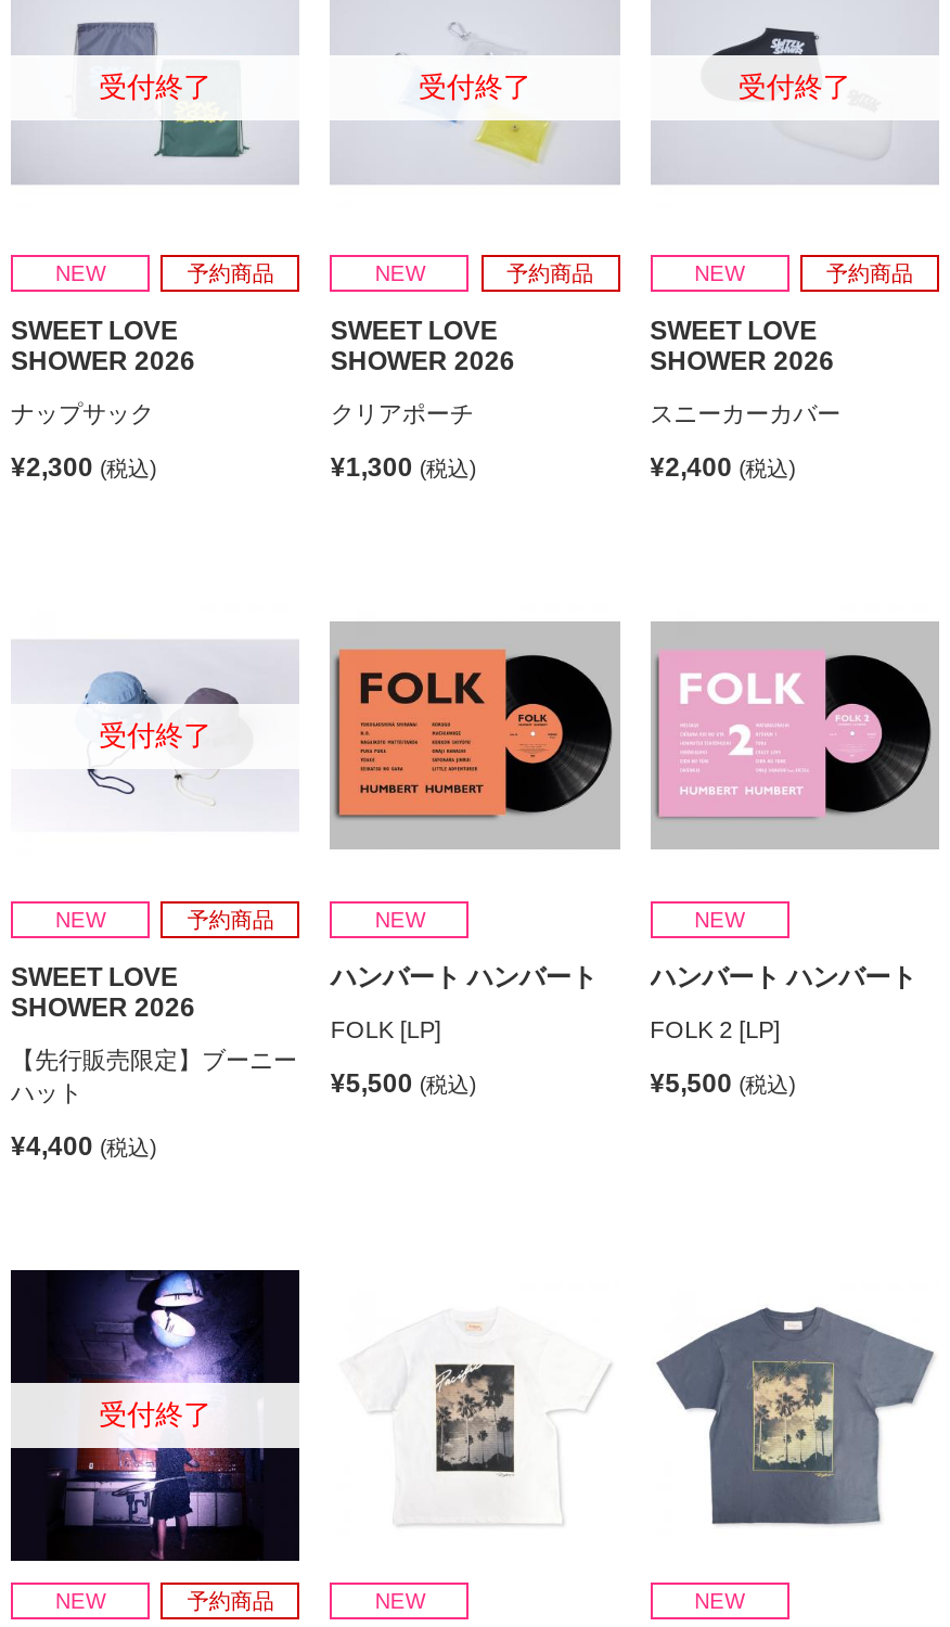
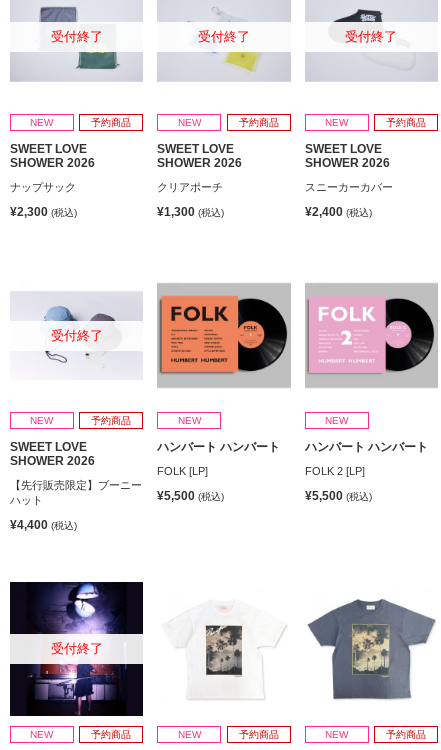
none -> [239,729,279,740] 予約商品
none -> [386,729,426,740] 予約商品

